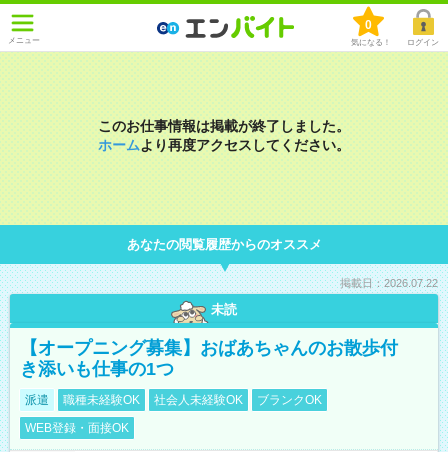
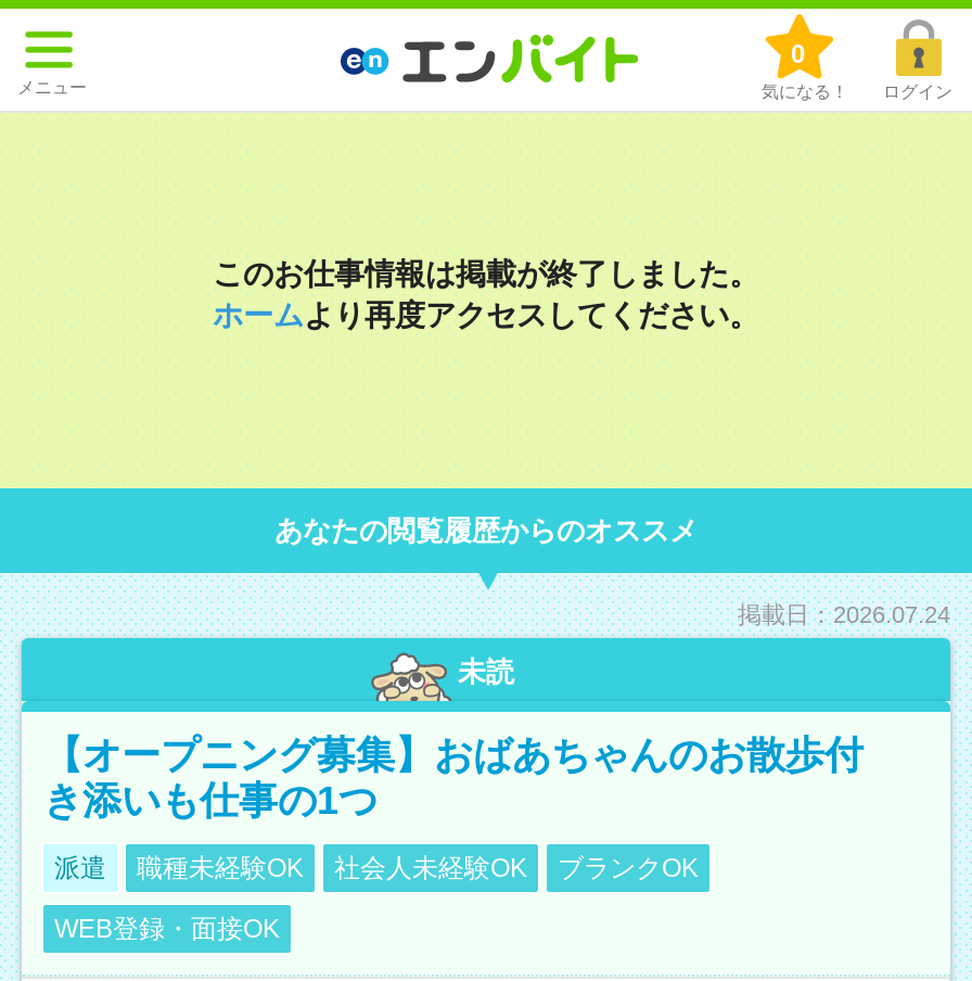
[340,277,438,289] 掲載日：2026.07.22 -> [738,601,950,627] 掲載日：2026.07.24

